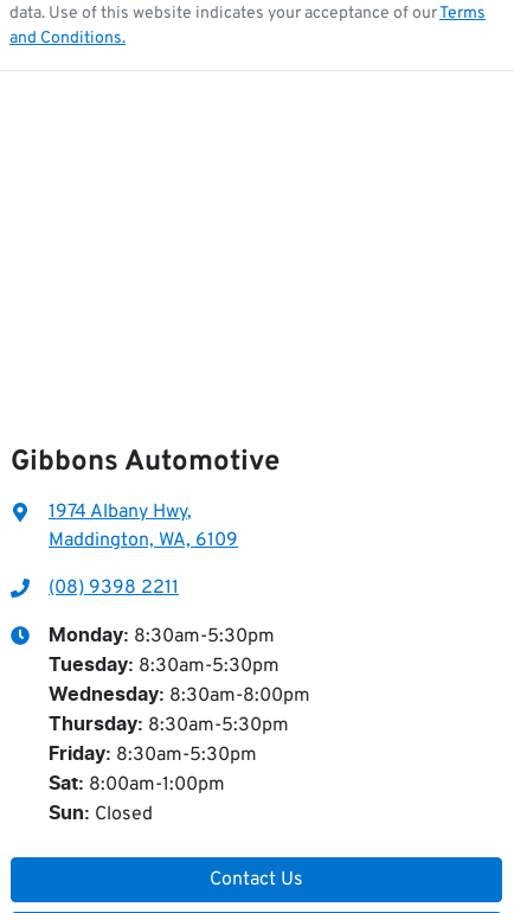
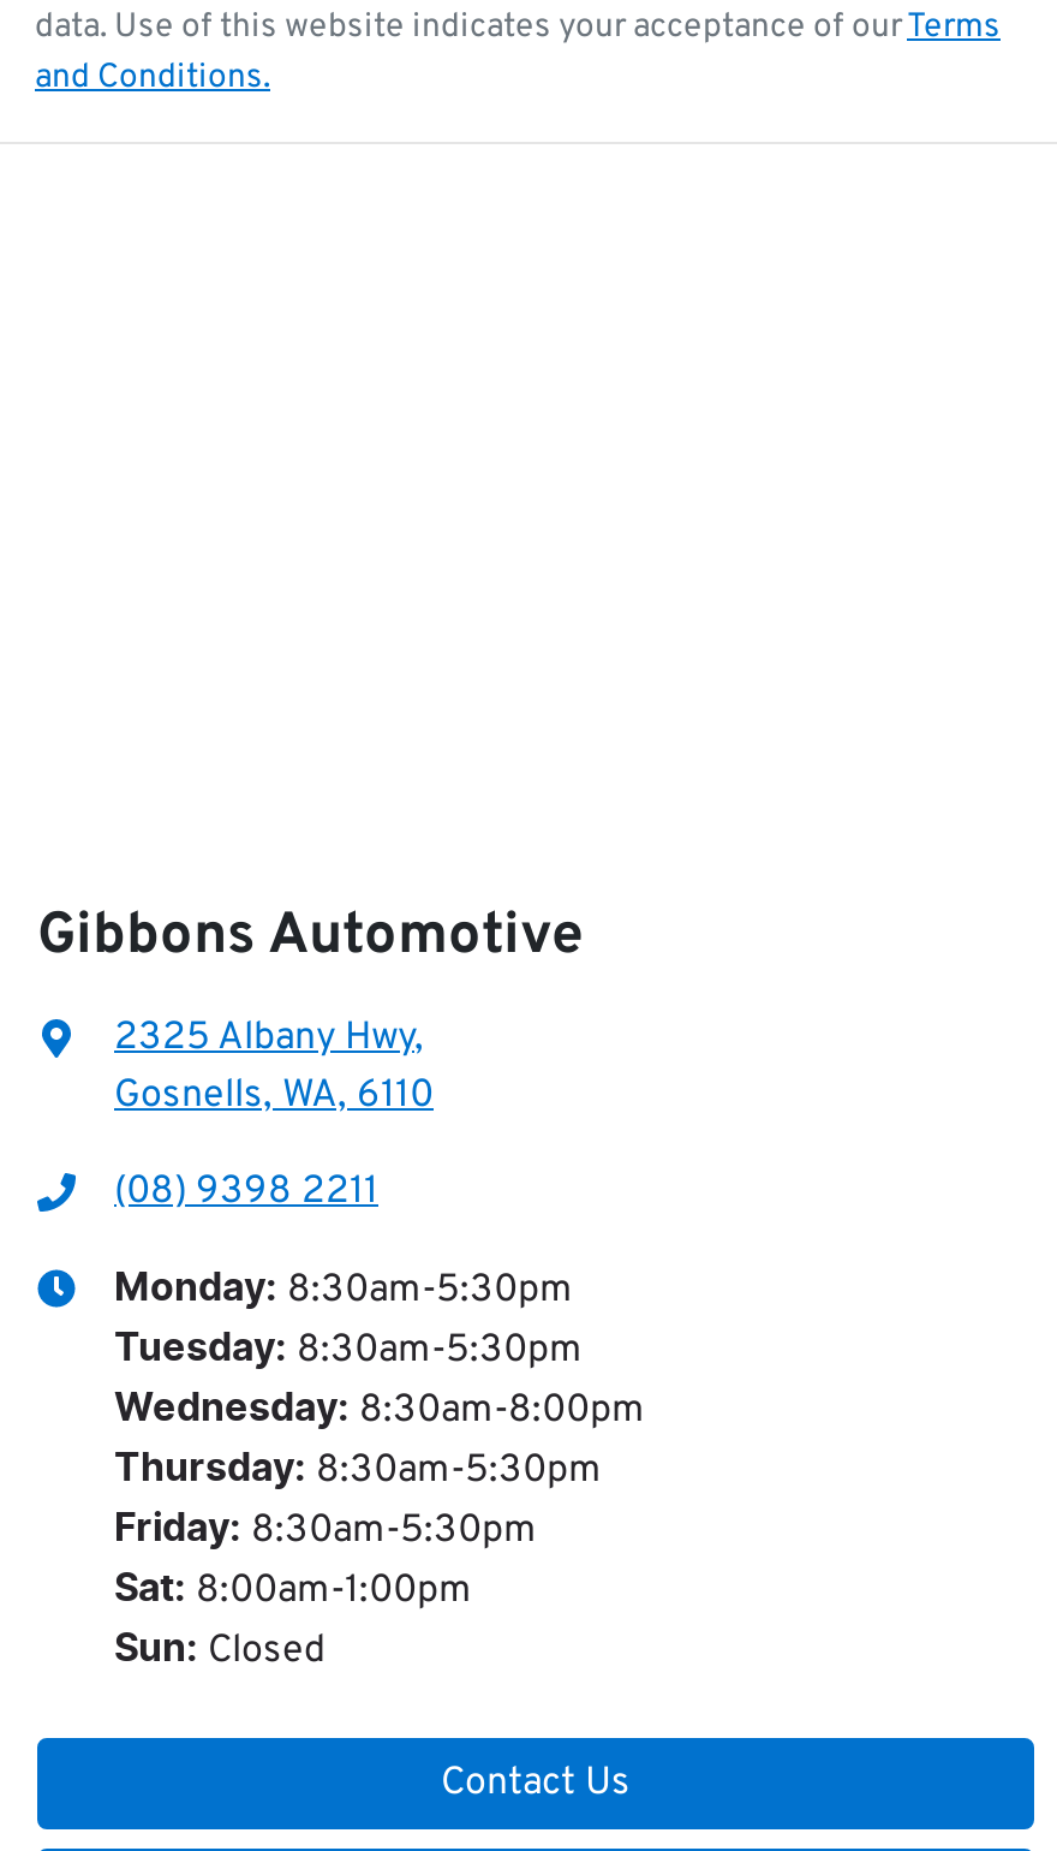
[49,500,192,524] 1974 Albany Hwy, -> [114,1014,424,1063] 2325 Albany Hwy,
[49,529,238,553] Maddington, WA, 6109 -> [114,1072,434,1120] Gosnells, WA, 6110

